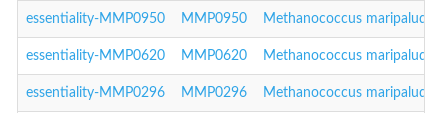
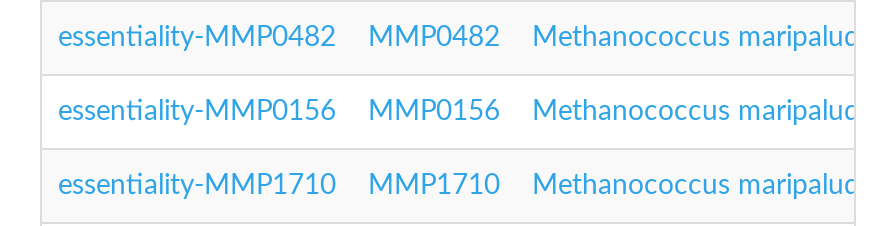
[26,12,247,26] essentiality-MMP0950 | MMP0950 -> [58,24,500,52] essentiality-MMP0482 | MMP0482
[26,49,247,63] essentiality-MMP0620 | MMP0620 -> [58,98,500,126] essentiality-MMP0156 | MMP0156
[26,86,247,100] essentiality-MMP0296 | MMP0296 -> [58,172,500,200] essentiality-MMP1710 | MMP1710

